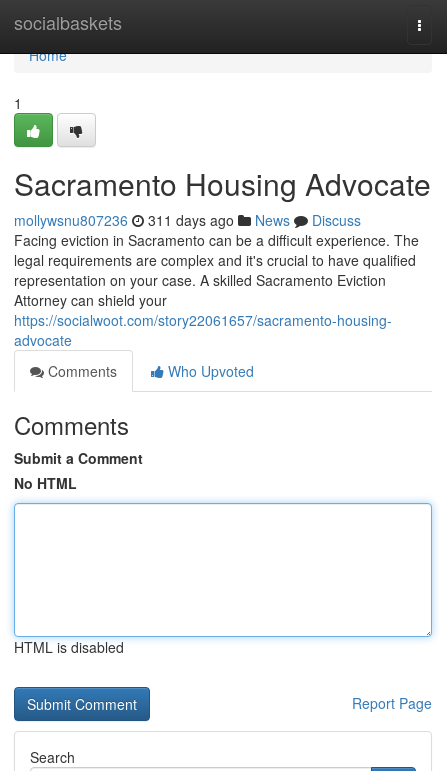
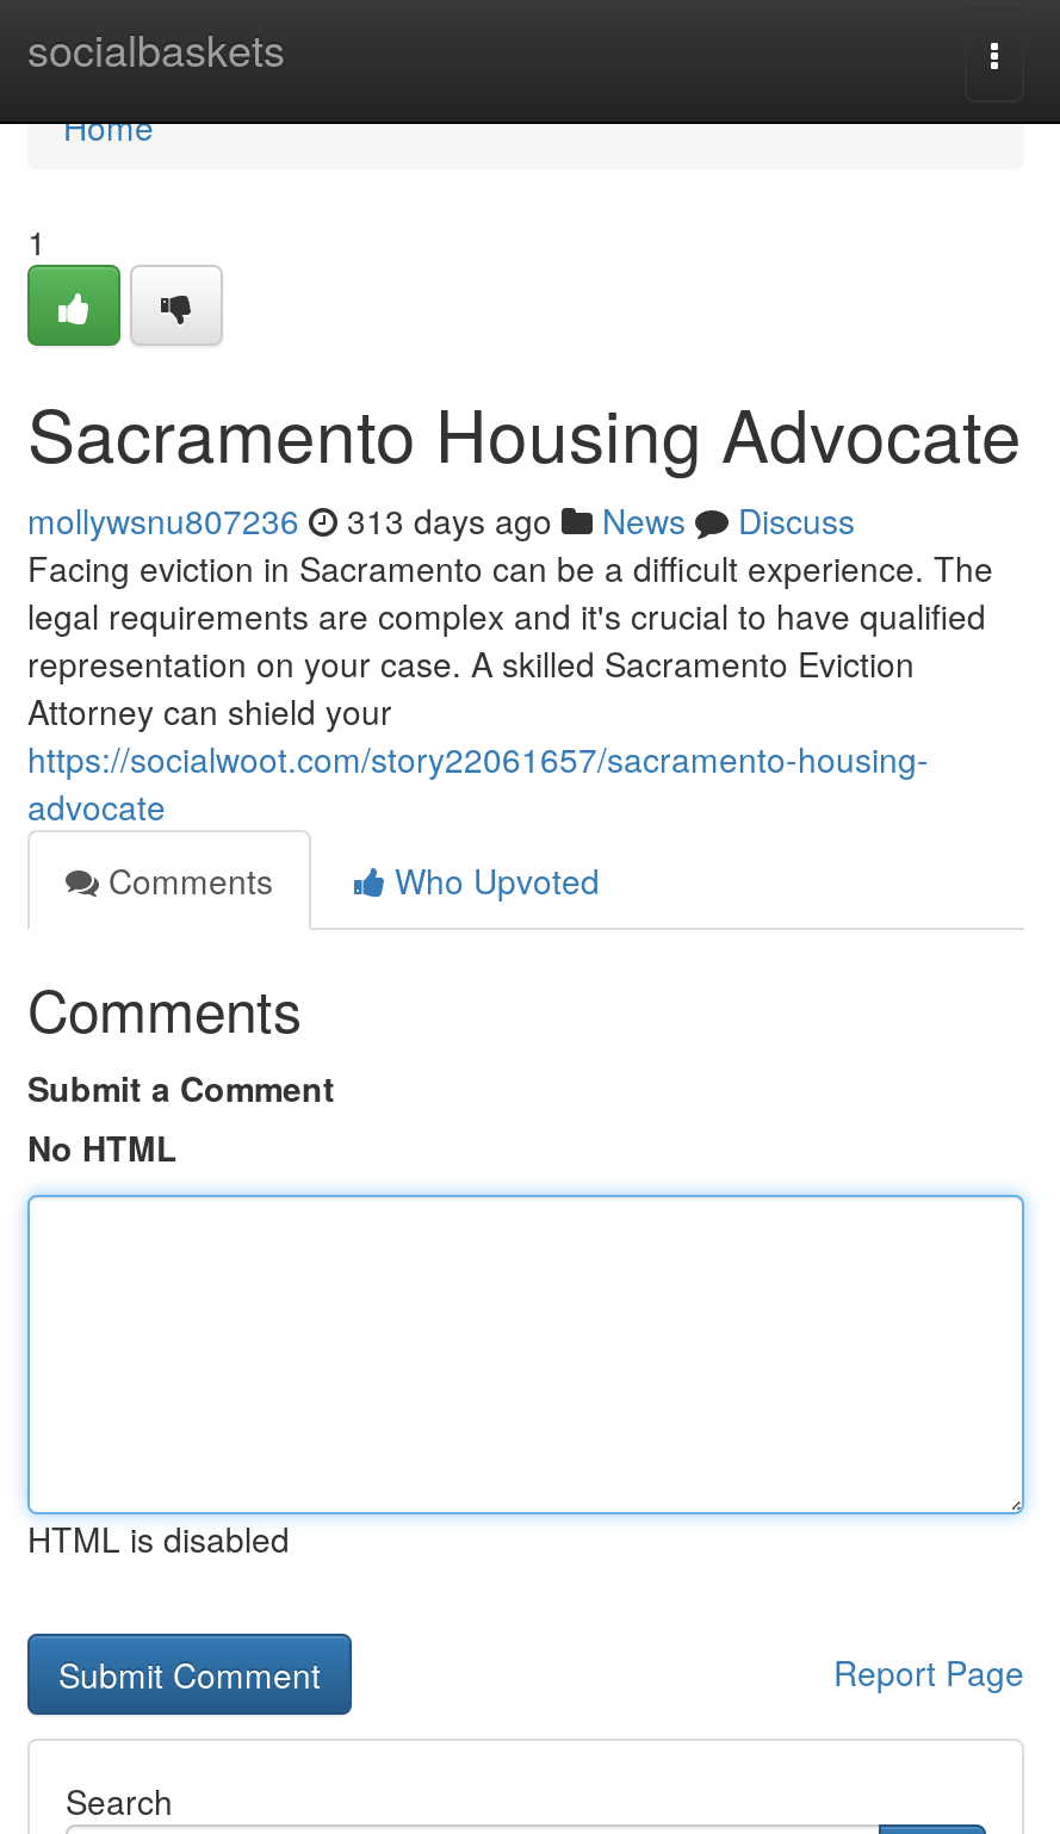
[14,210,361,230] mollywsnu807236 311 days ago News Discuss -> [27,496,855,544] mollywsnu807236 313 days ago News Discuss

